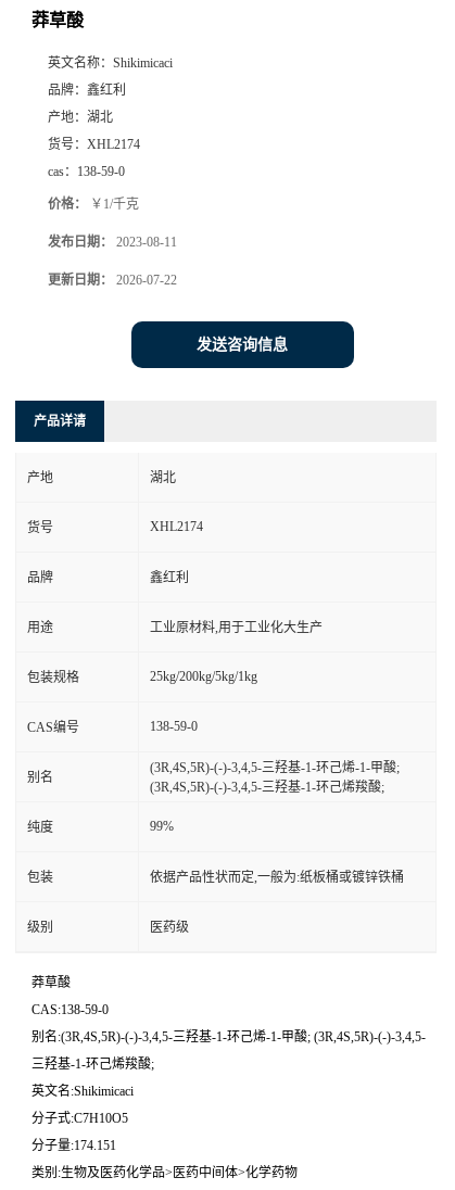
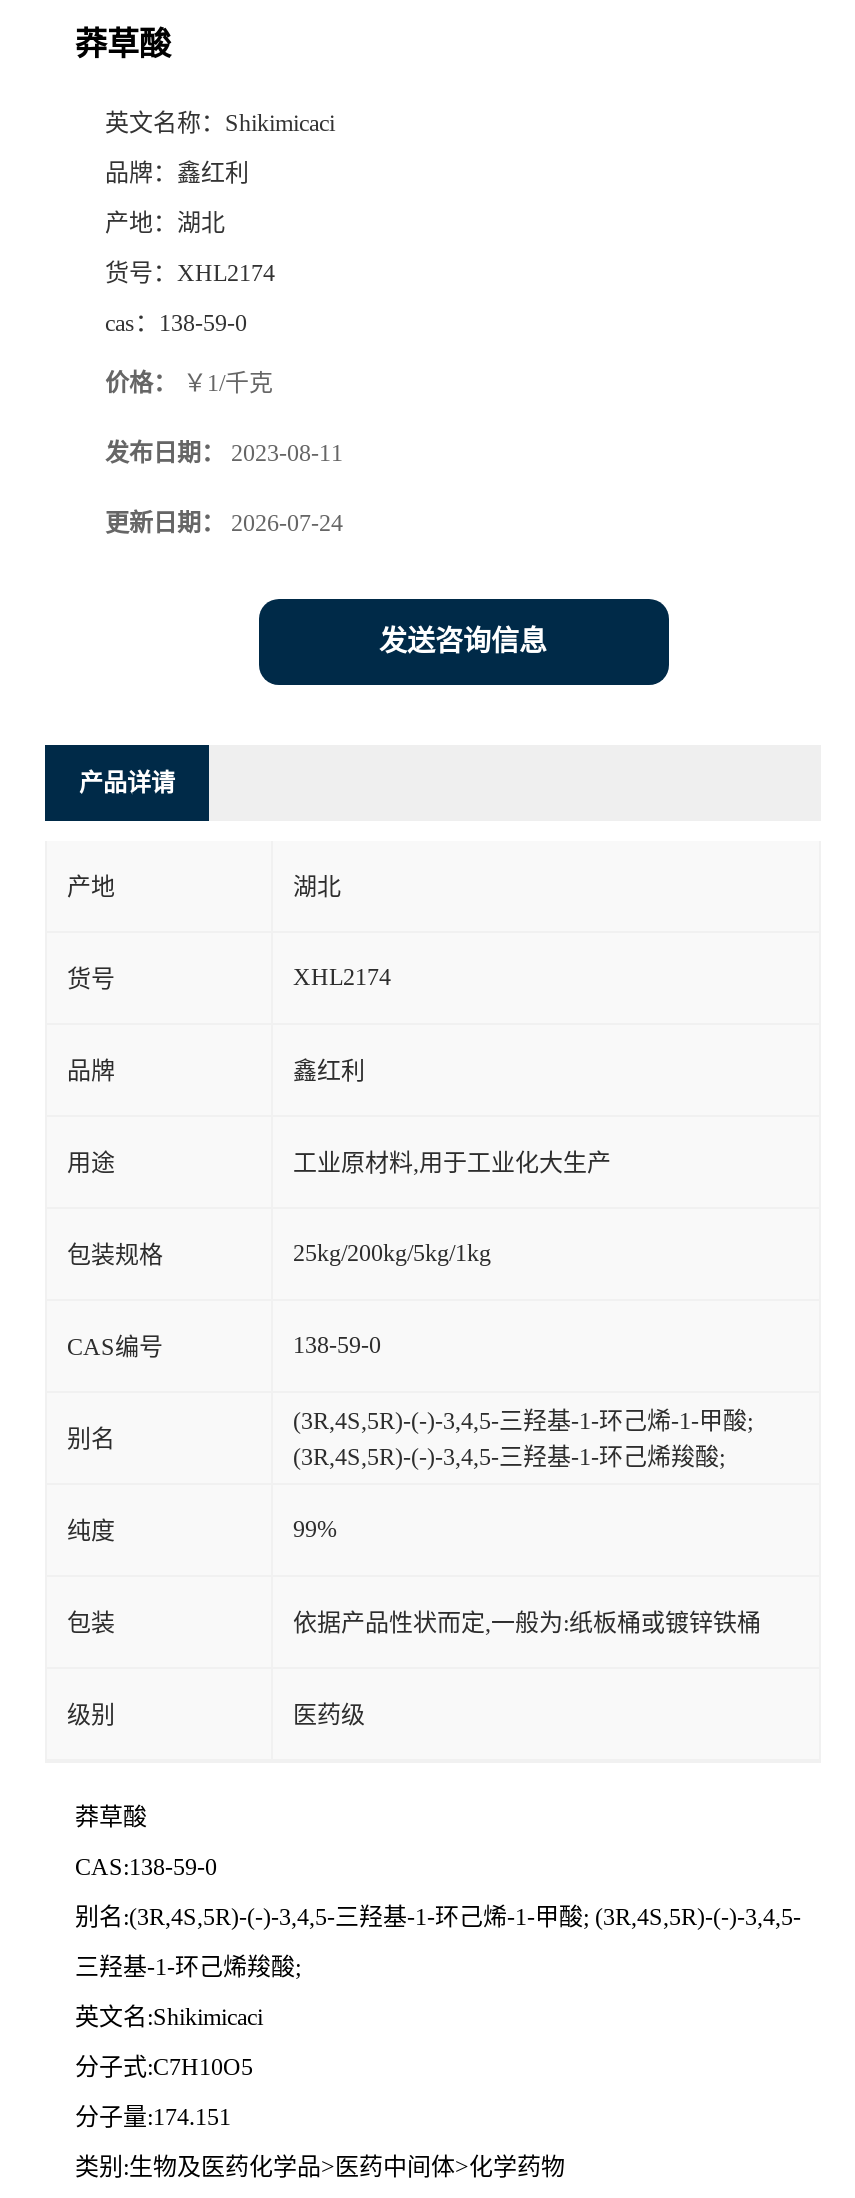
[48,273,177,288] 更新日期：2026-07-22 -> [105,510,343,538] 更新日期：2026-07-24

